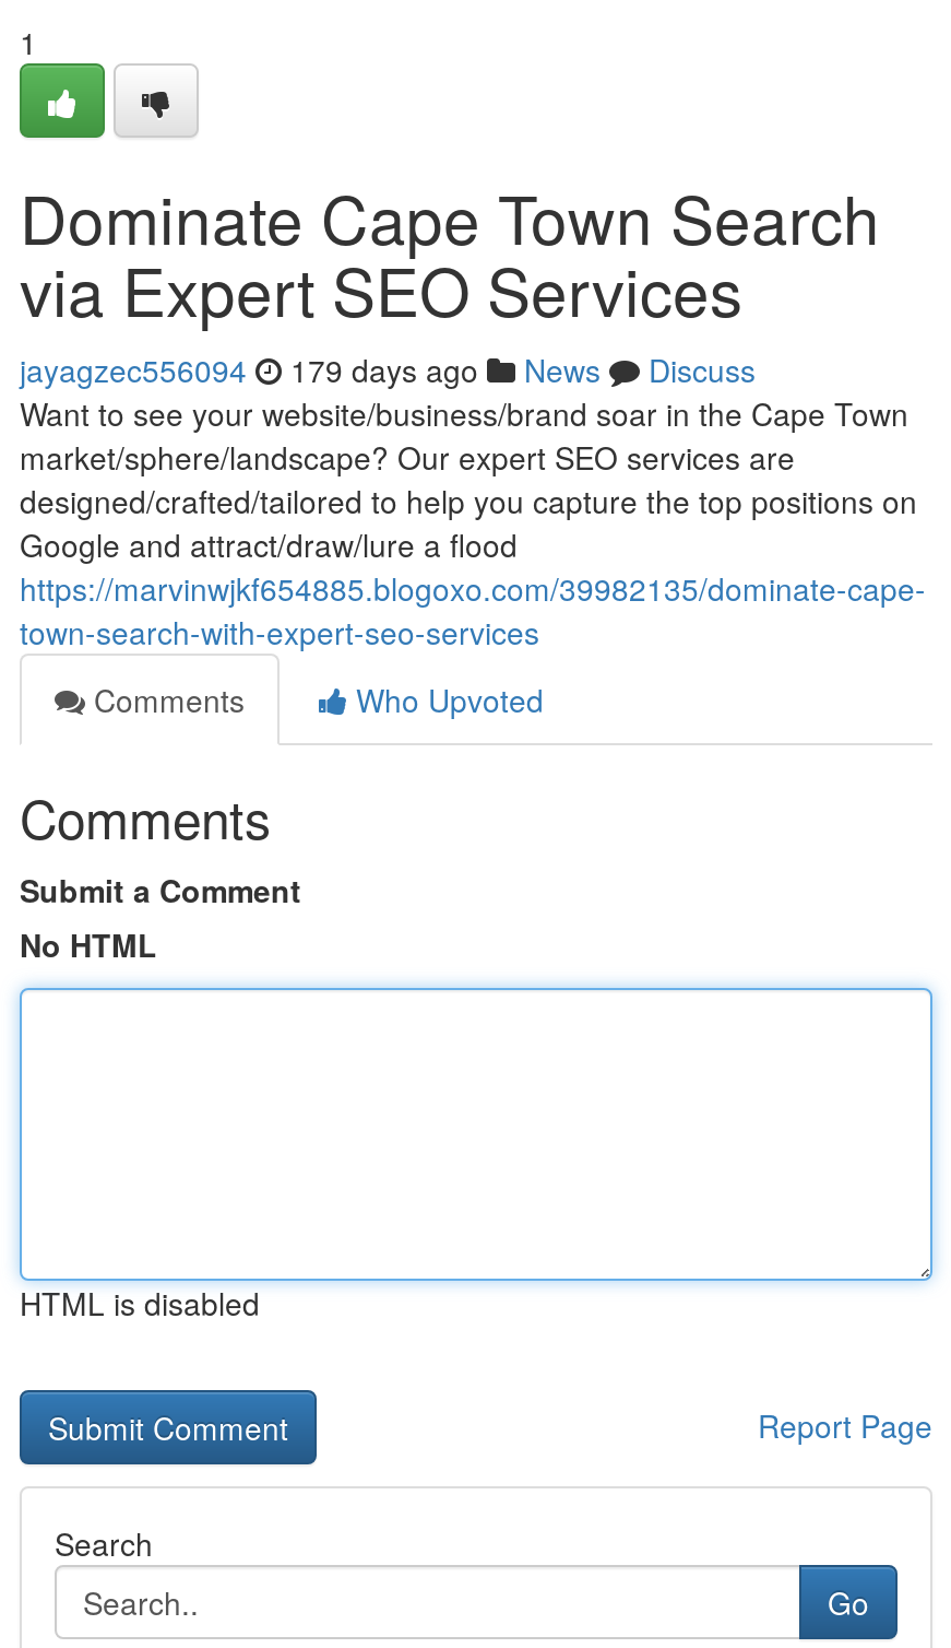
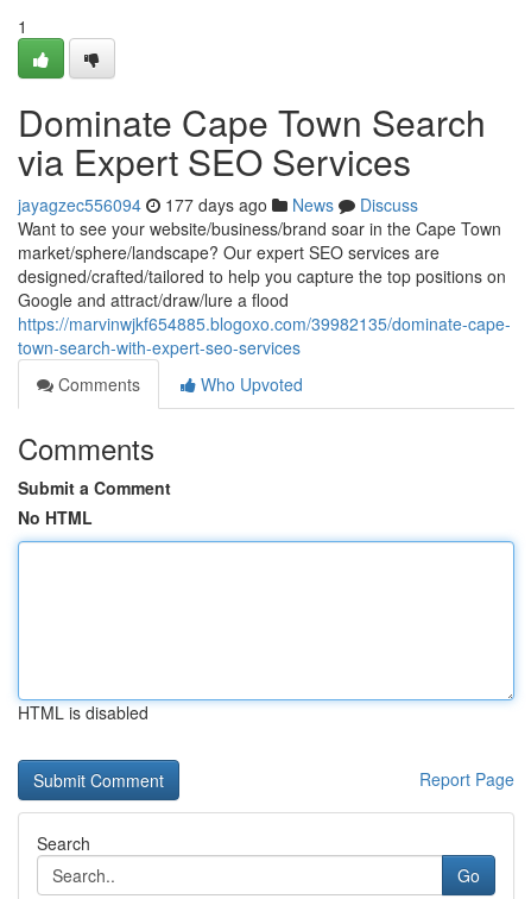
[20,348,756,391] jayagzec556094 179 days ago News Discuss -> [18,193,418,216] jayagzec556094 177 days ago News Discuss

